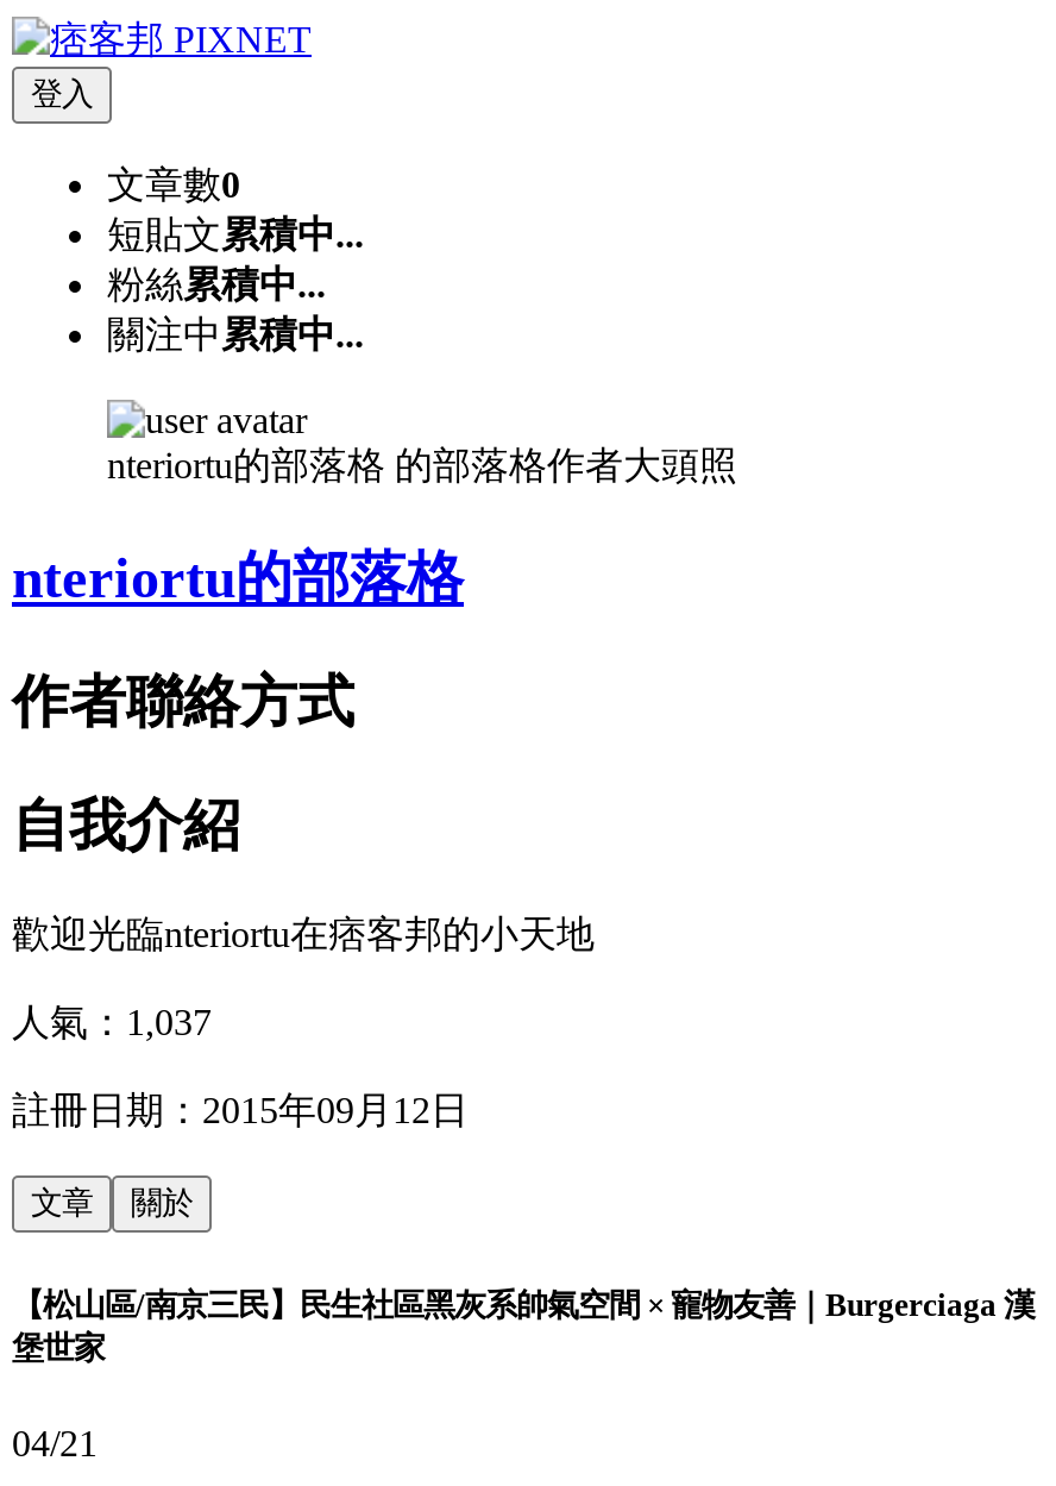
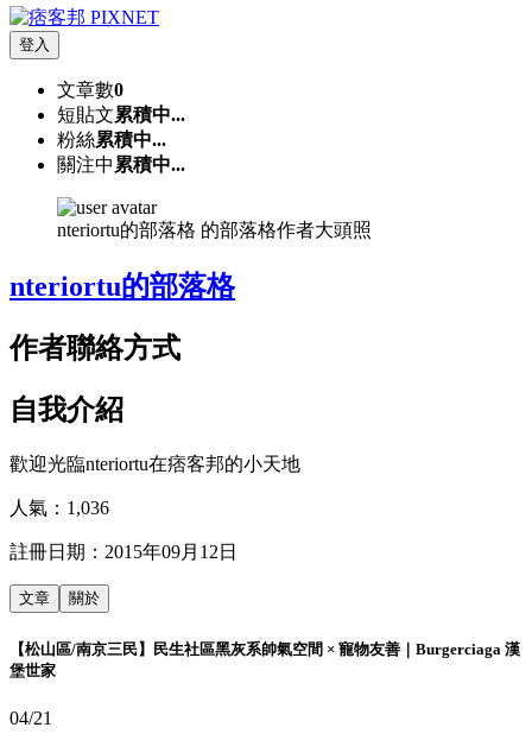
[12,1002,212,1042] 人氣：1,037 -> [9,498,109,518] 人氣：1,036

